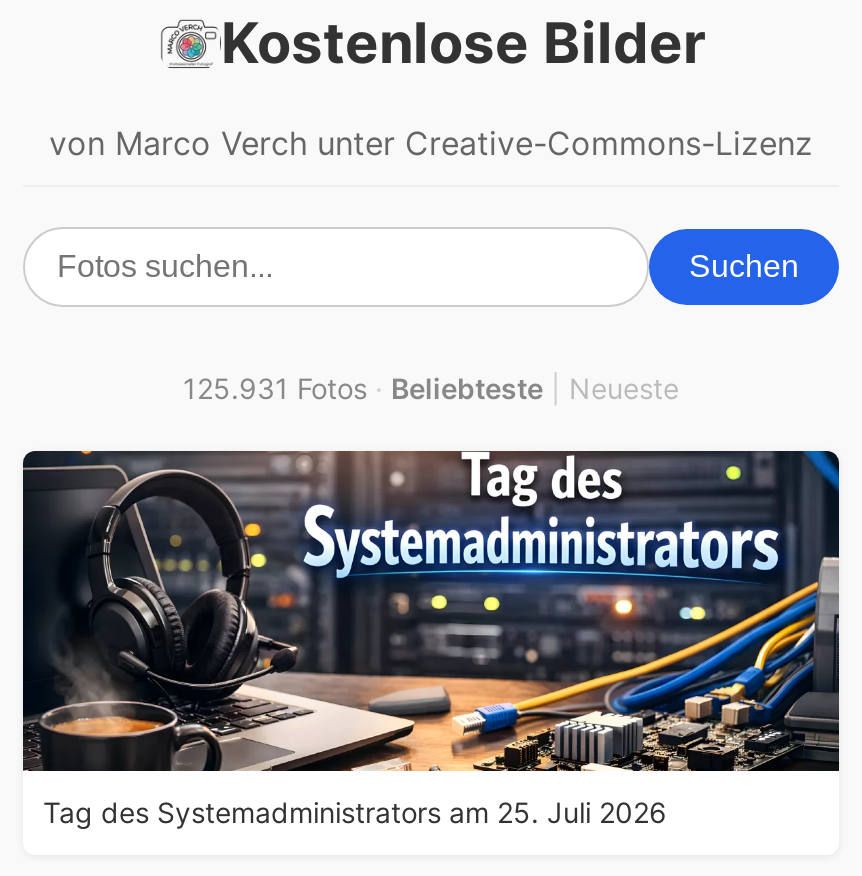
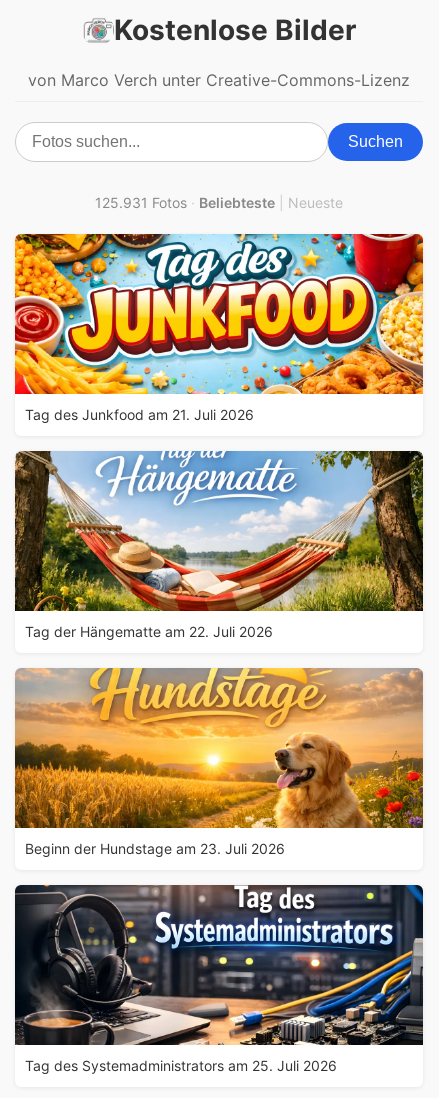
none -> [14,233,424,423] [image] | Tag des Junkfood am 21. Juli 2026
none -> [14,450,424,640] [image] | Tag der Hängematte am 22. Juli 2026
none -> [14,667,424,857] [image] | Beginn der Hundstage am 23. Juli 2026

